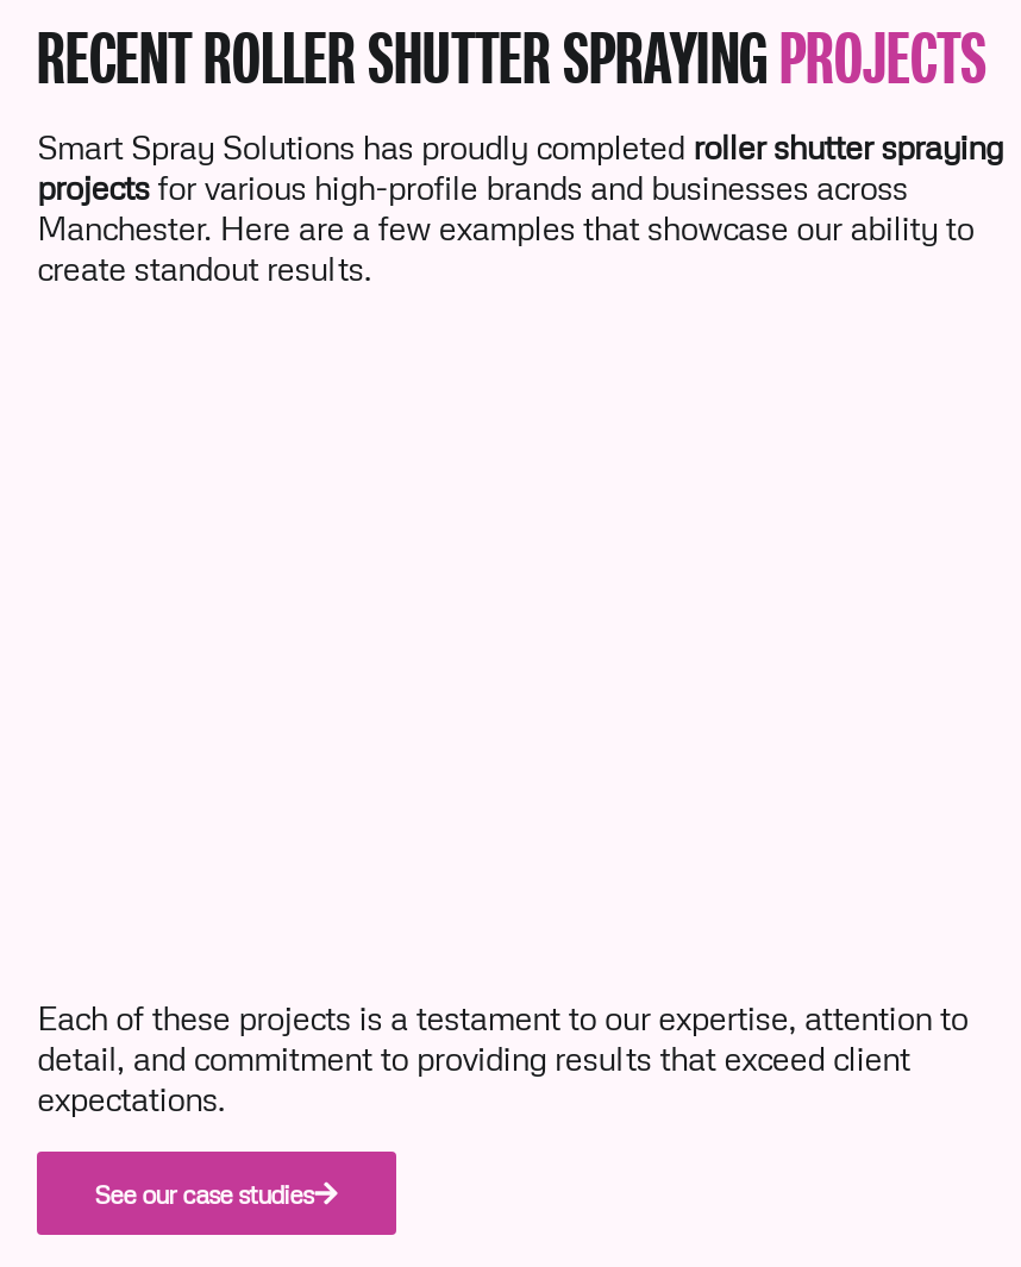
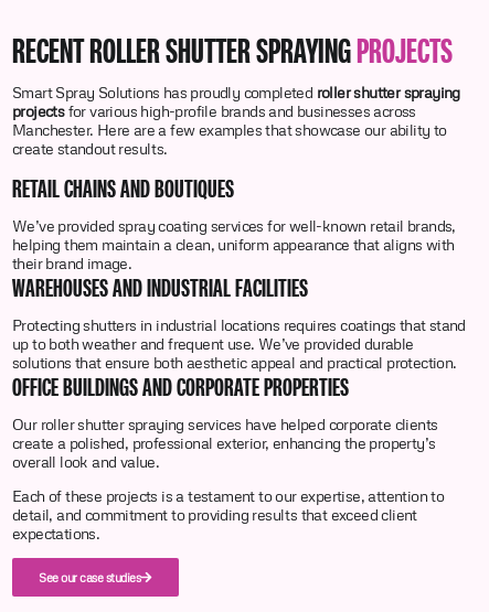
none -> [12,173,466,471] RETAIL CHAINS AND BOUTIQUES | We’ve provided spray coating services for well-known retail brands, | helping them maintain a clean, uniform appearance that aligns with | their brand image. | WAREHOUSES AND INDUSTRIAL FACILITIES | Protecting shutters in industrial locations requires coatings that stand | up to both weather and frequent use. We’ve provided durable | solutions that ensure both aesthetic appeal and practical protection. | OFFICE BUILDINGS AND CORPORATE PROPERTIES | Our roller shutter spraying services have helped corporate clients | create a polished, professional exterior, enhancing the property’s | overall look and value.

